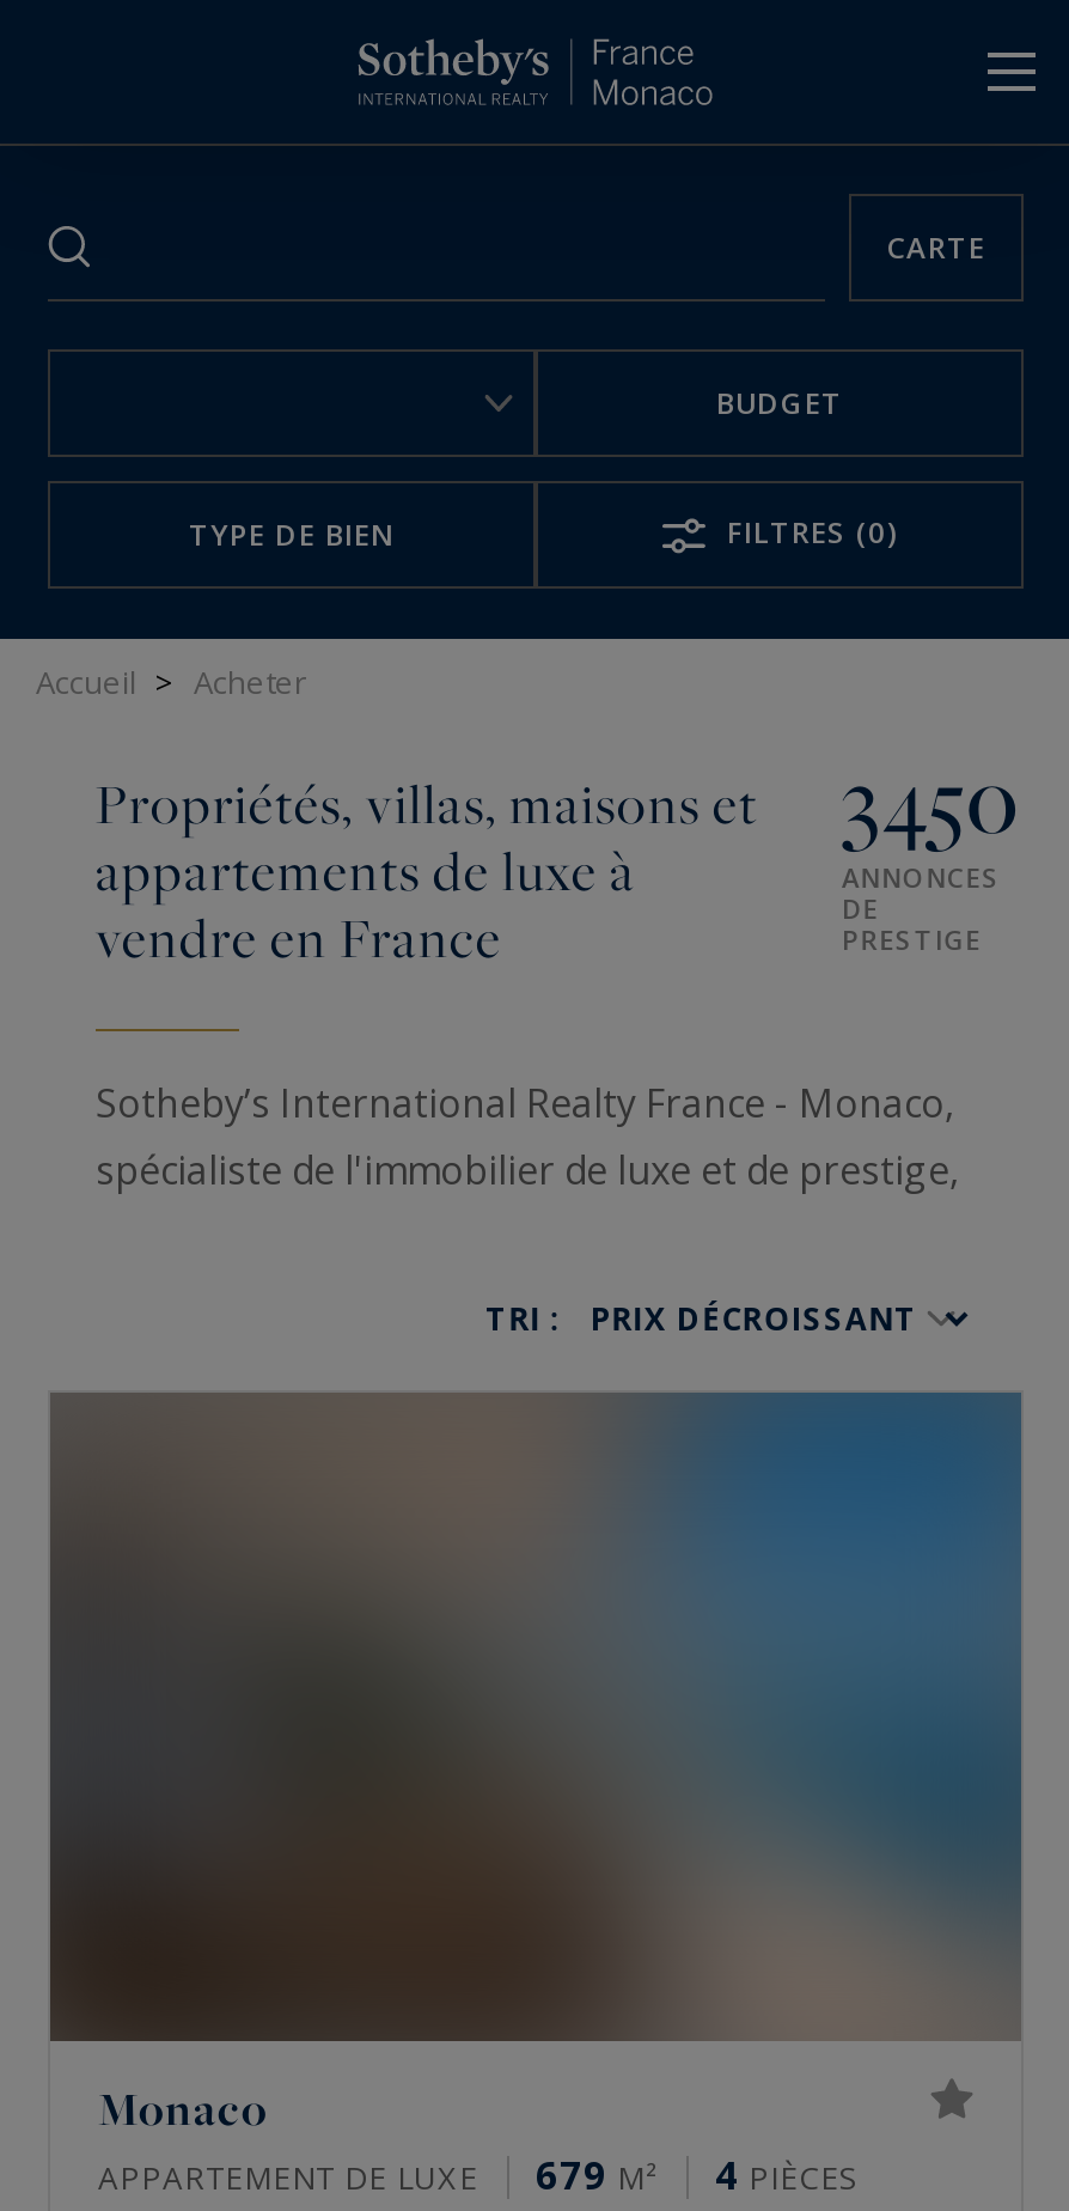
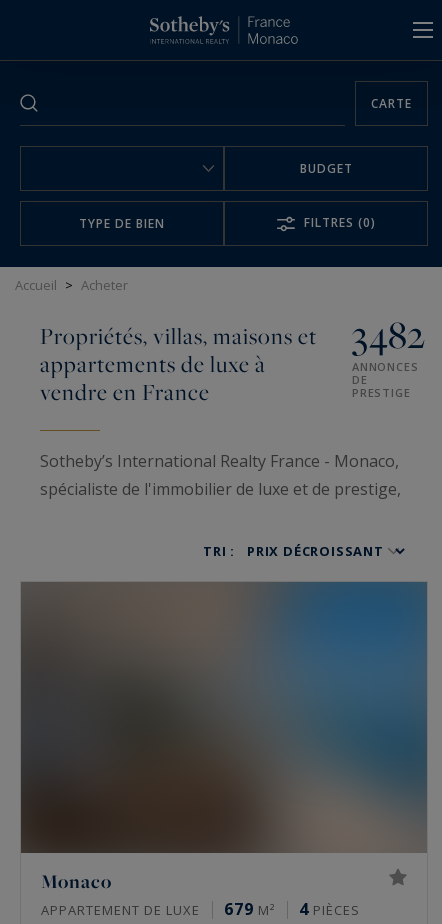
[96,739,1019,859] Propriétés, villas, maisons et 3450 -> [40,309,425,359] Propriétés, villas, maisons et 3482

